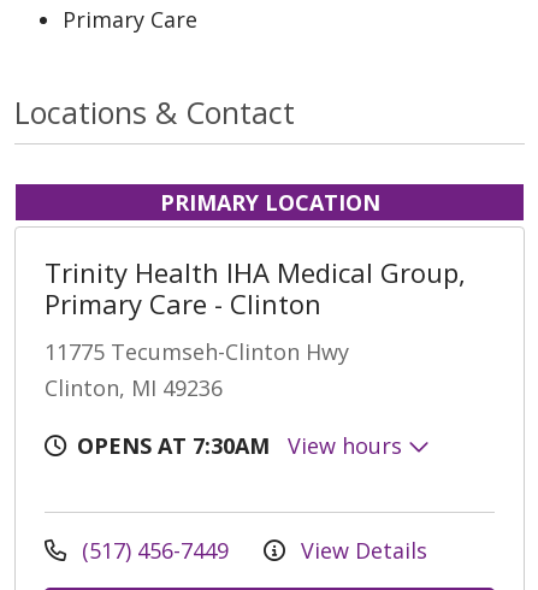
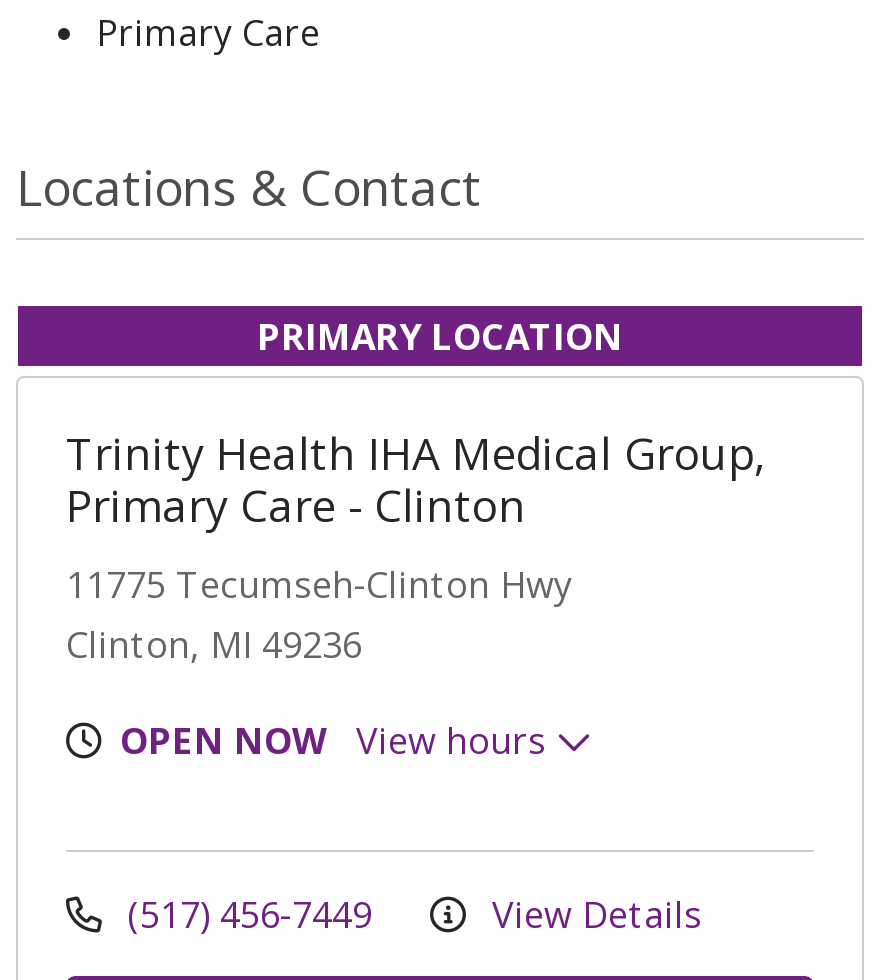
[77,431,270,460] OPENS AT 7:30AM -> [120,715,326,763] OPEN NOW

